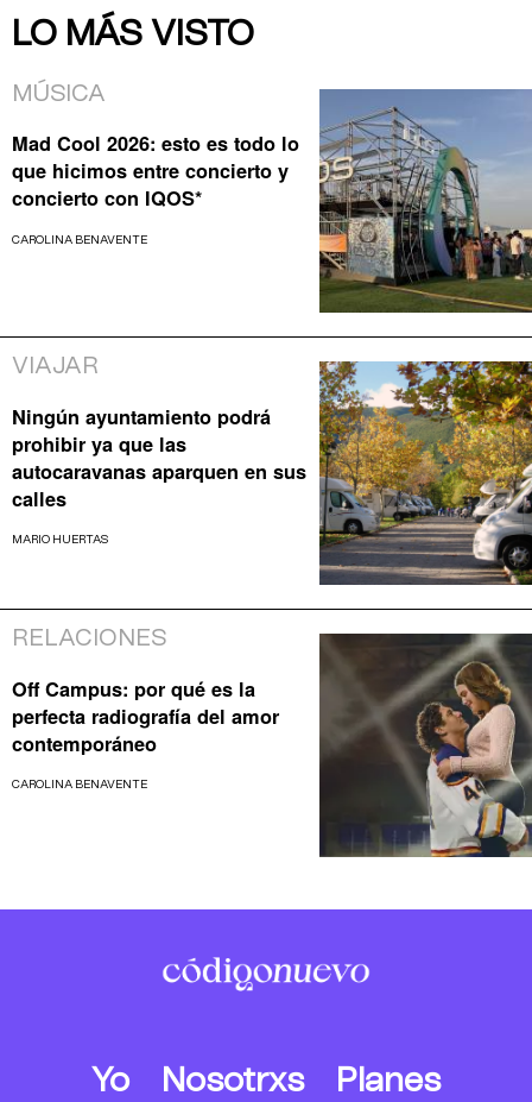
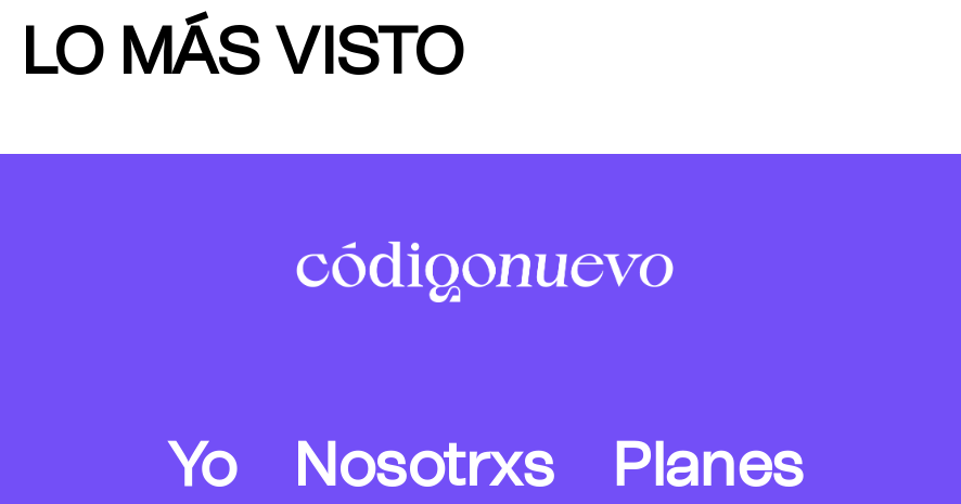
[12,82,528,314] [image] | MÚSICA | Mad Cool 2026: esto es todo lo | que hicimos entre concierto y | concierto con IQOS* | CAROLINA BENAVENTE -> none
[12,354,528,586] [image] | VIAJAR | Ningún ayuntamiento podrá | prohibir ya que las | autocaravanas aparquen en sus | calles | MARIO HUERTAS -> none
[12,627,528,858] [image] | RELACIONES | Off Campus: por qué es la | perfecta radiografía del amor | contemporáneo | CAROLINA BENAVENTE -> none

